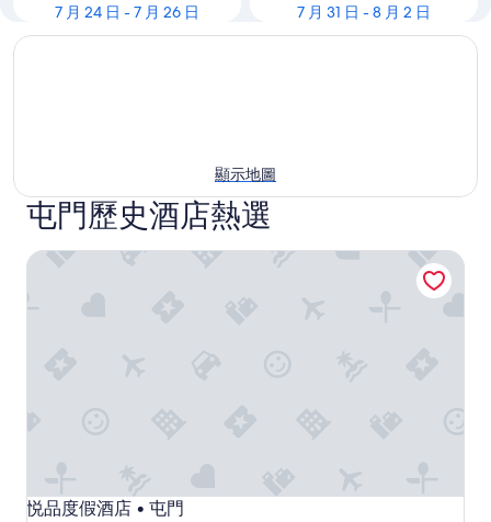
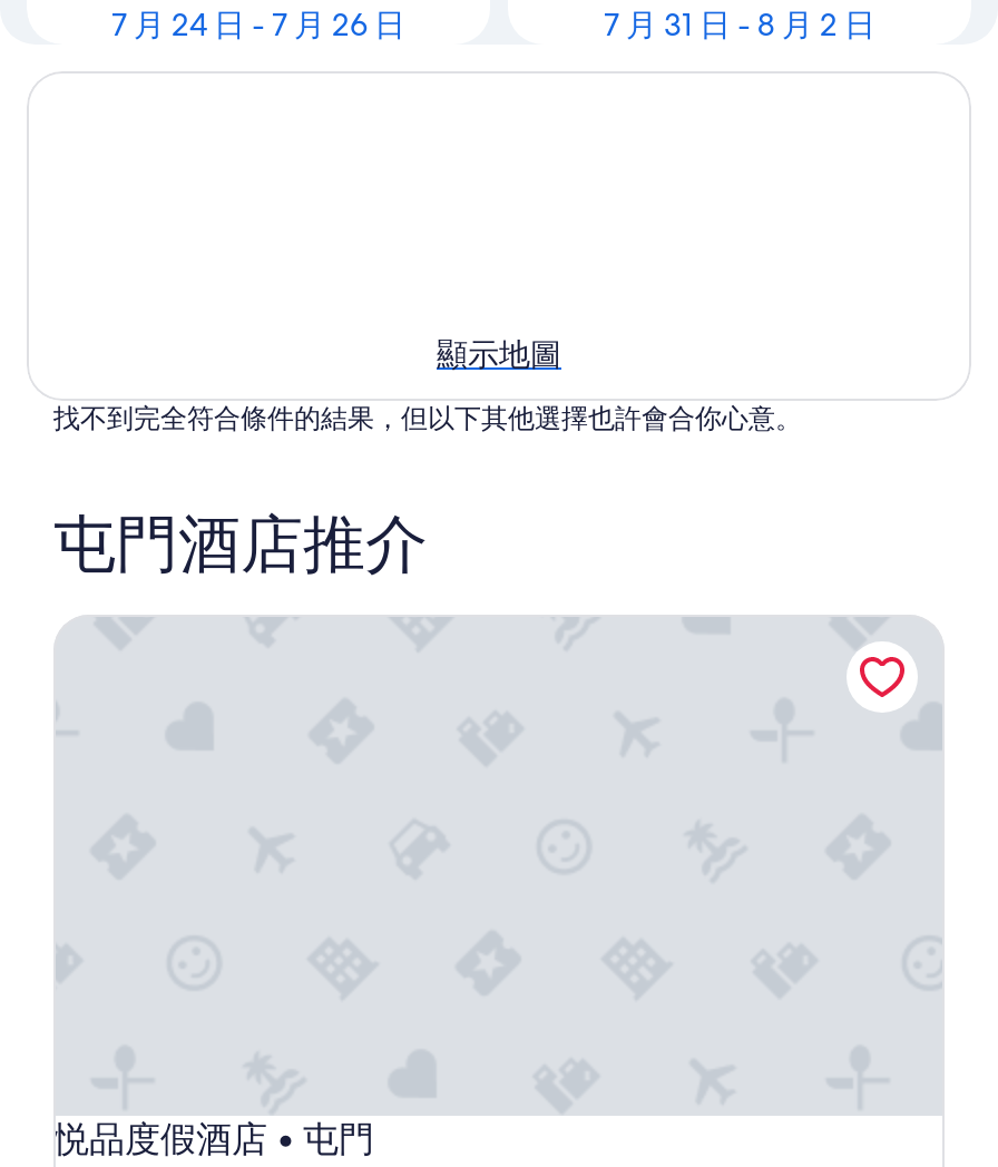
[26,196,272,234] 屯門歷史酒店熱選 -> [53,401,802,581] 找不到完全符合條件的結果，但以下其他選擇也許會合你心意。 | 屯門酒店推介

